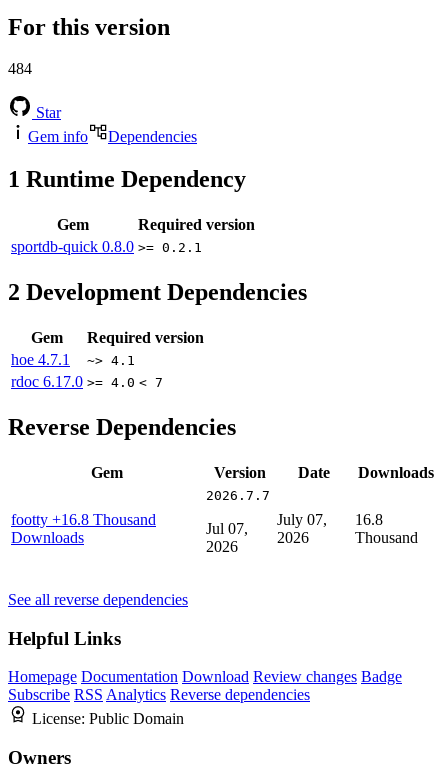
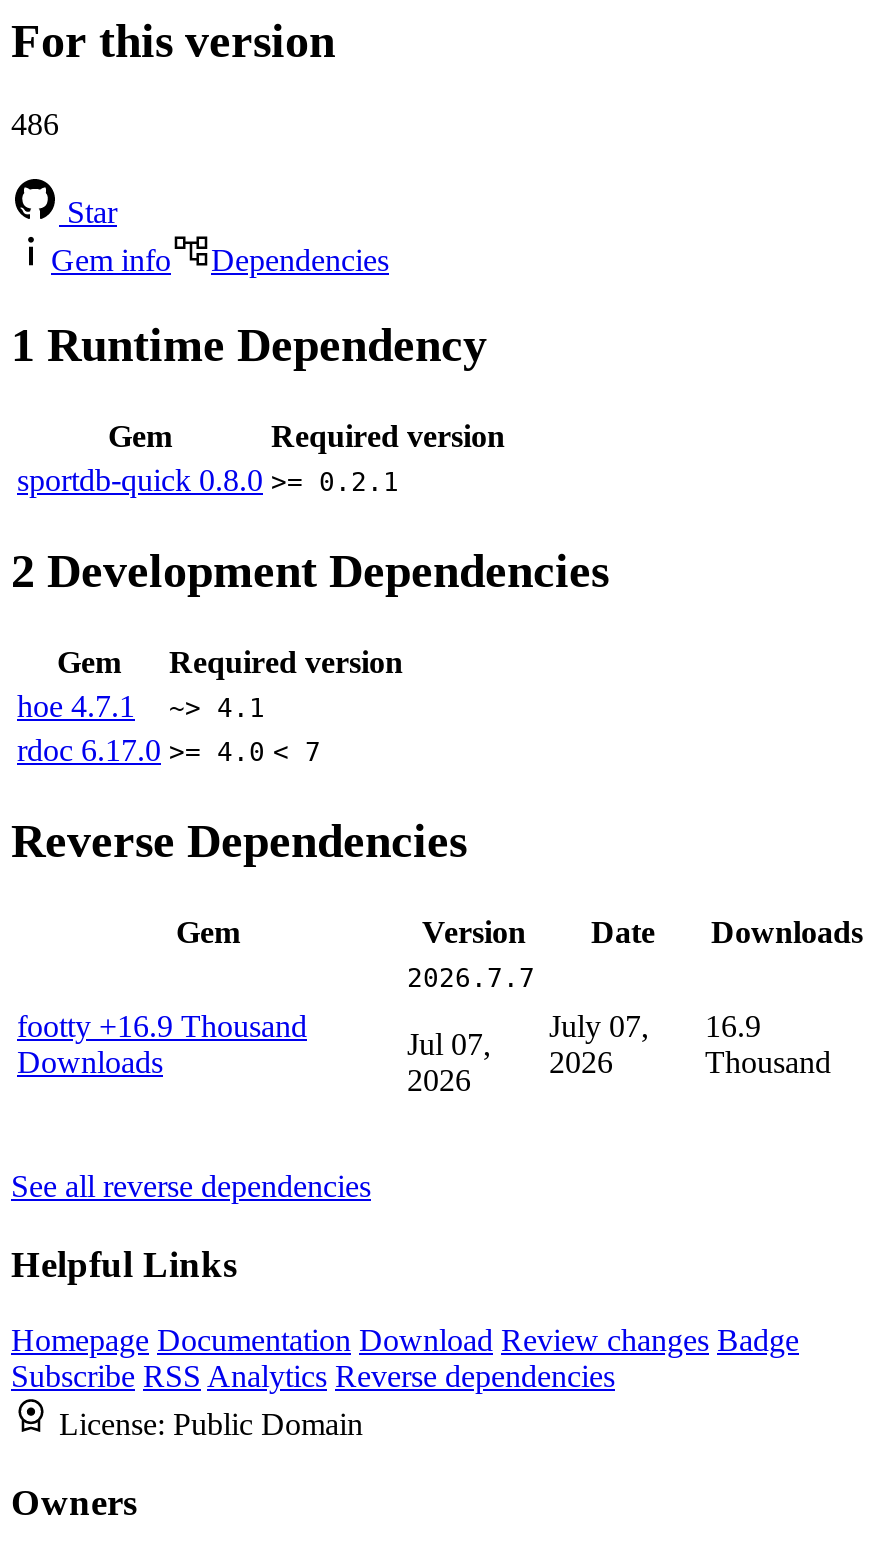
[8,60,32,77] 484 -> [11,108,59,142] 486
[11,511,156,528] footty +16.8 Thousand -> [17,1009,307,1043] footty +16.9 Thousand
[277,511,383,528] July 07, 16.8 -> [549,1009,761,1043] July 07, 16.9

